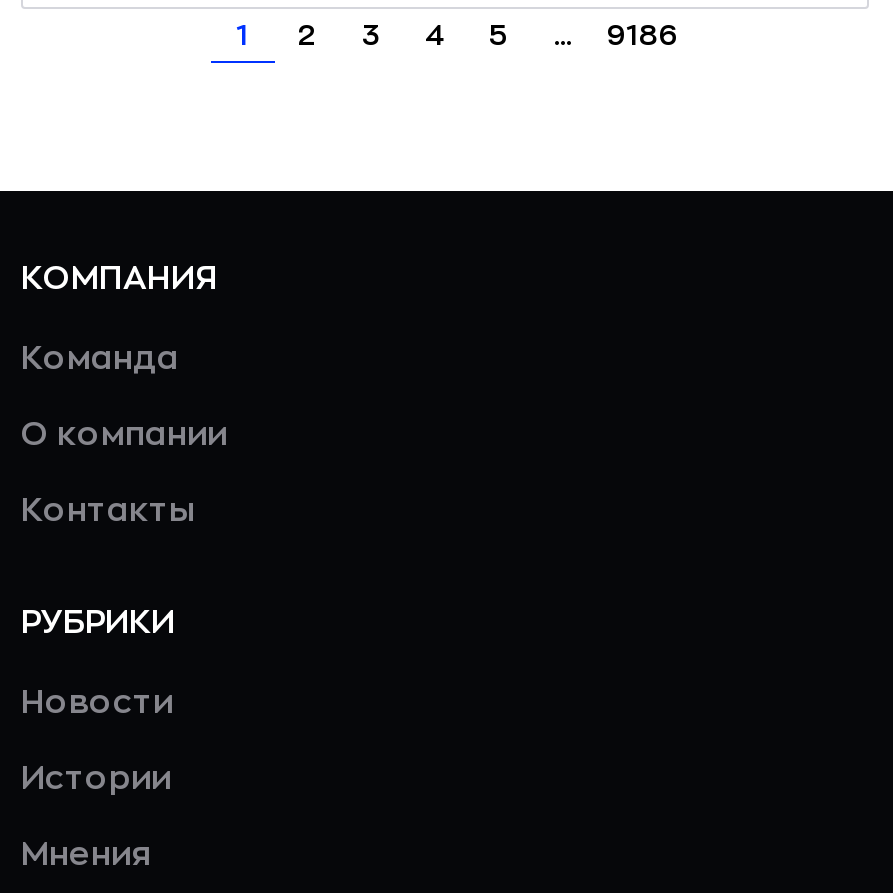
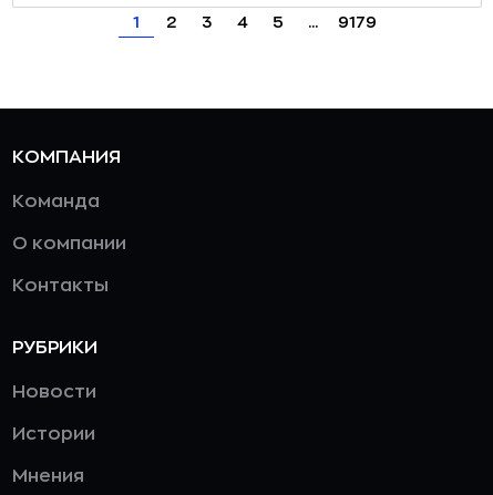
[607,21,679,49] 9186 -> [337,14,376,30] 9179

